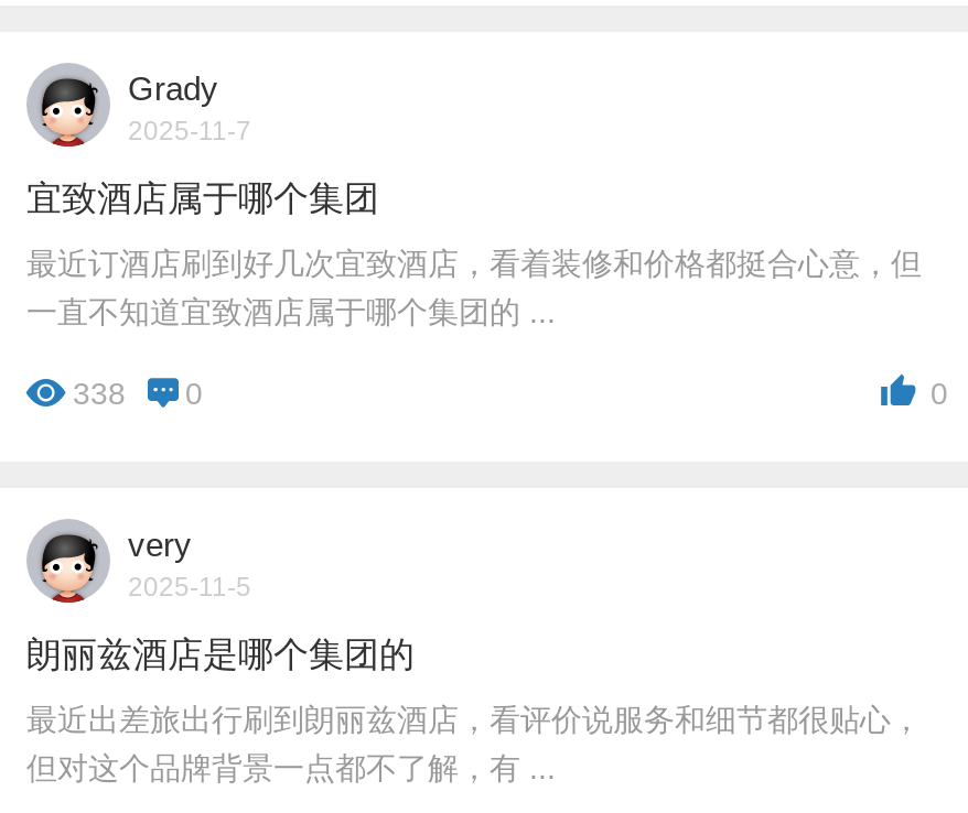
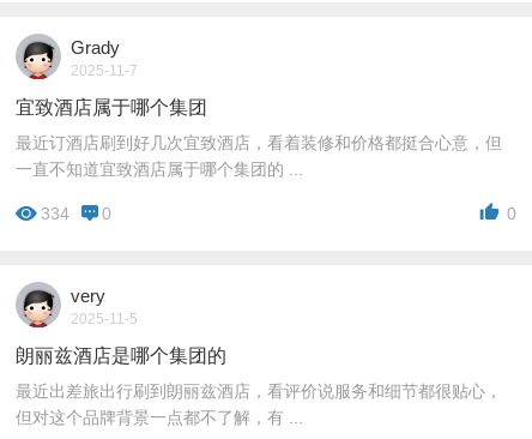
[73,375,203,411] 338 0 -> [41,204,111,223] 334 0

